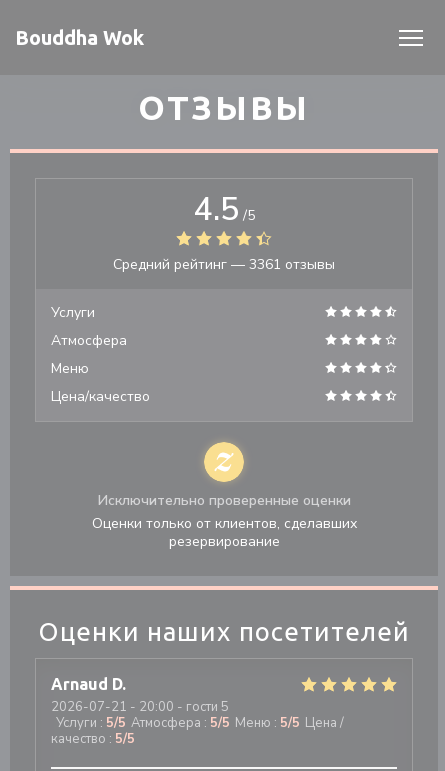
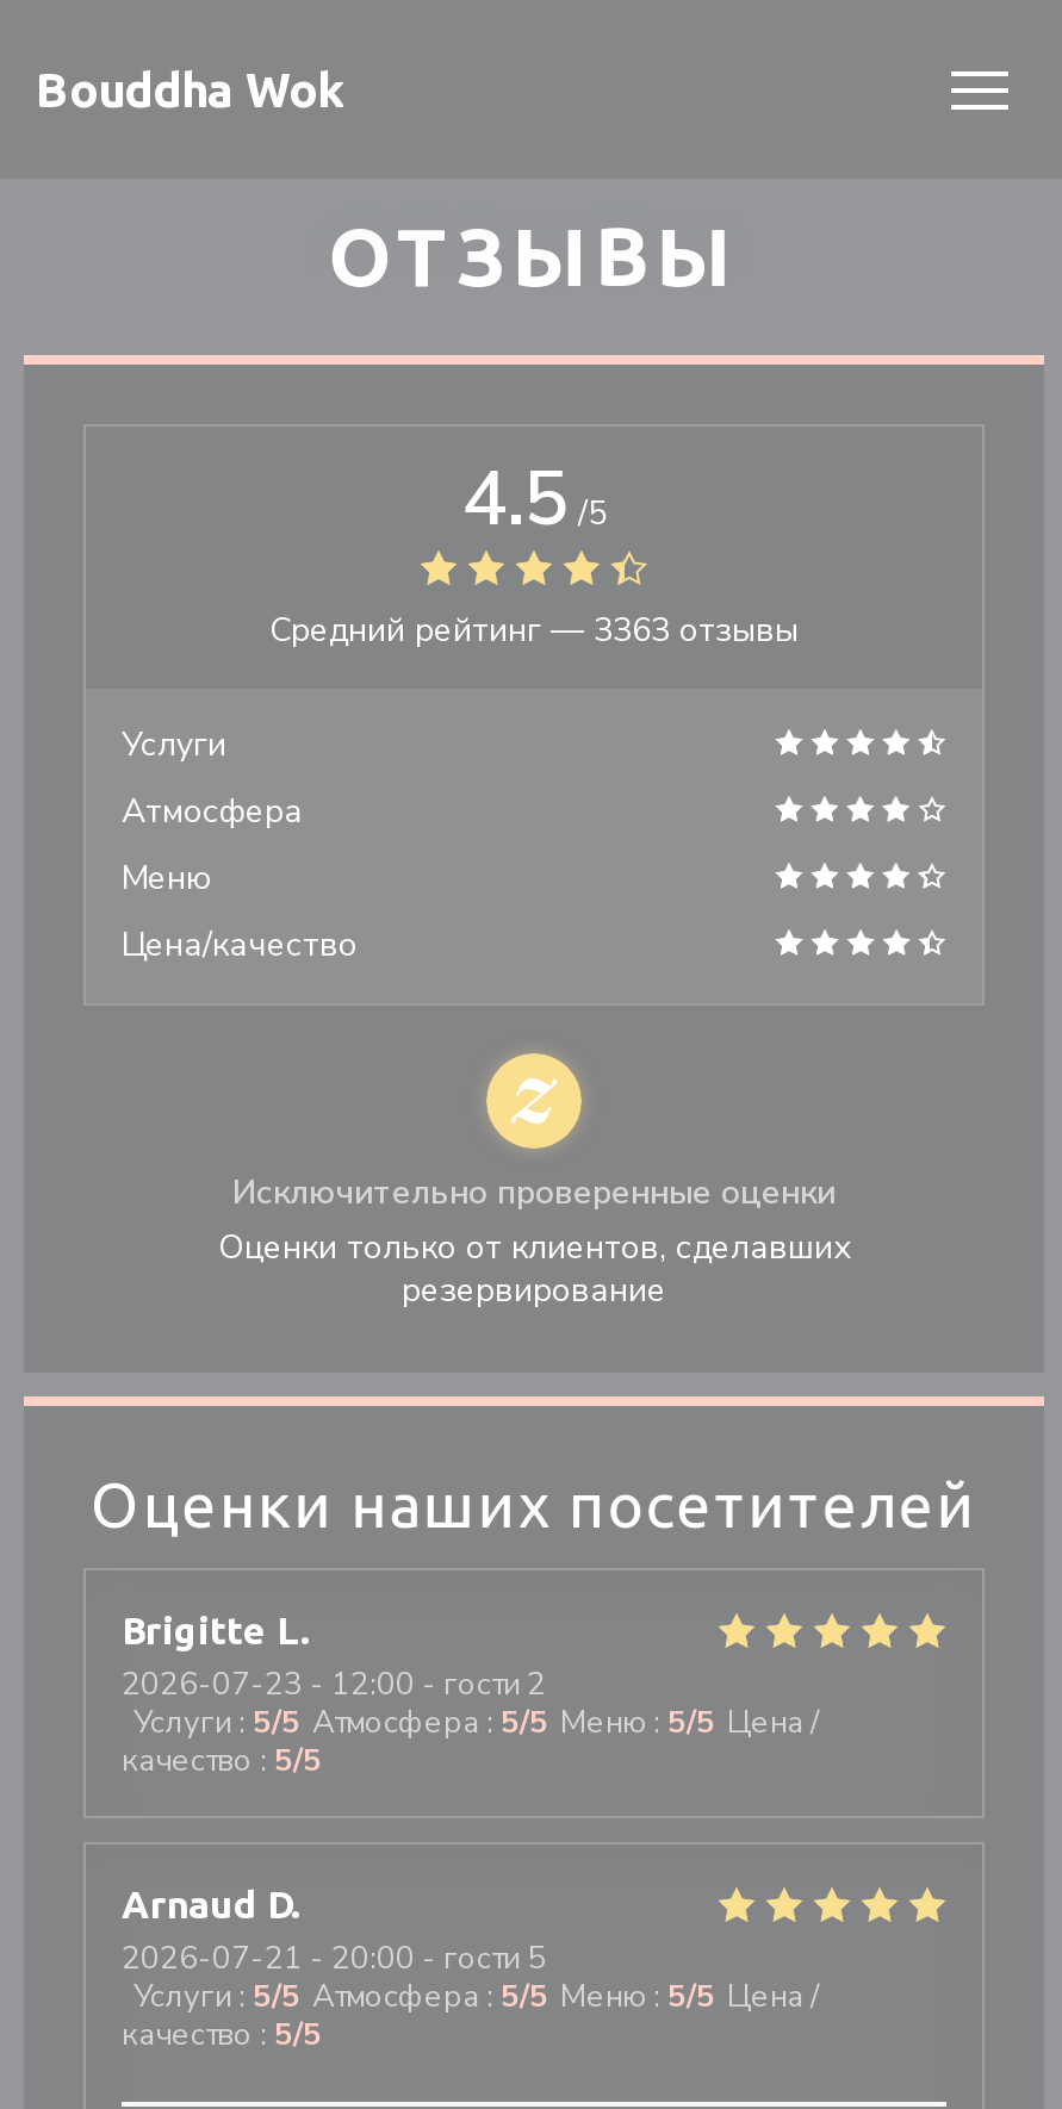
[113,255,335,274] Средний рейтинг — 3361 отзывы -> [269,608,799,653] Средний рейтинг — 3363 отзывы
none -> [122,1609,820,1783] Brigitte L | 2026-07-23 - 12:00 - гости 2 | Услуги: 5/5 Атмосфера: 5/5 Меню: 5/5 Цена / | качество: 5/5

